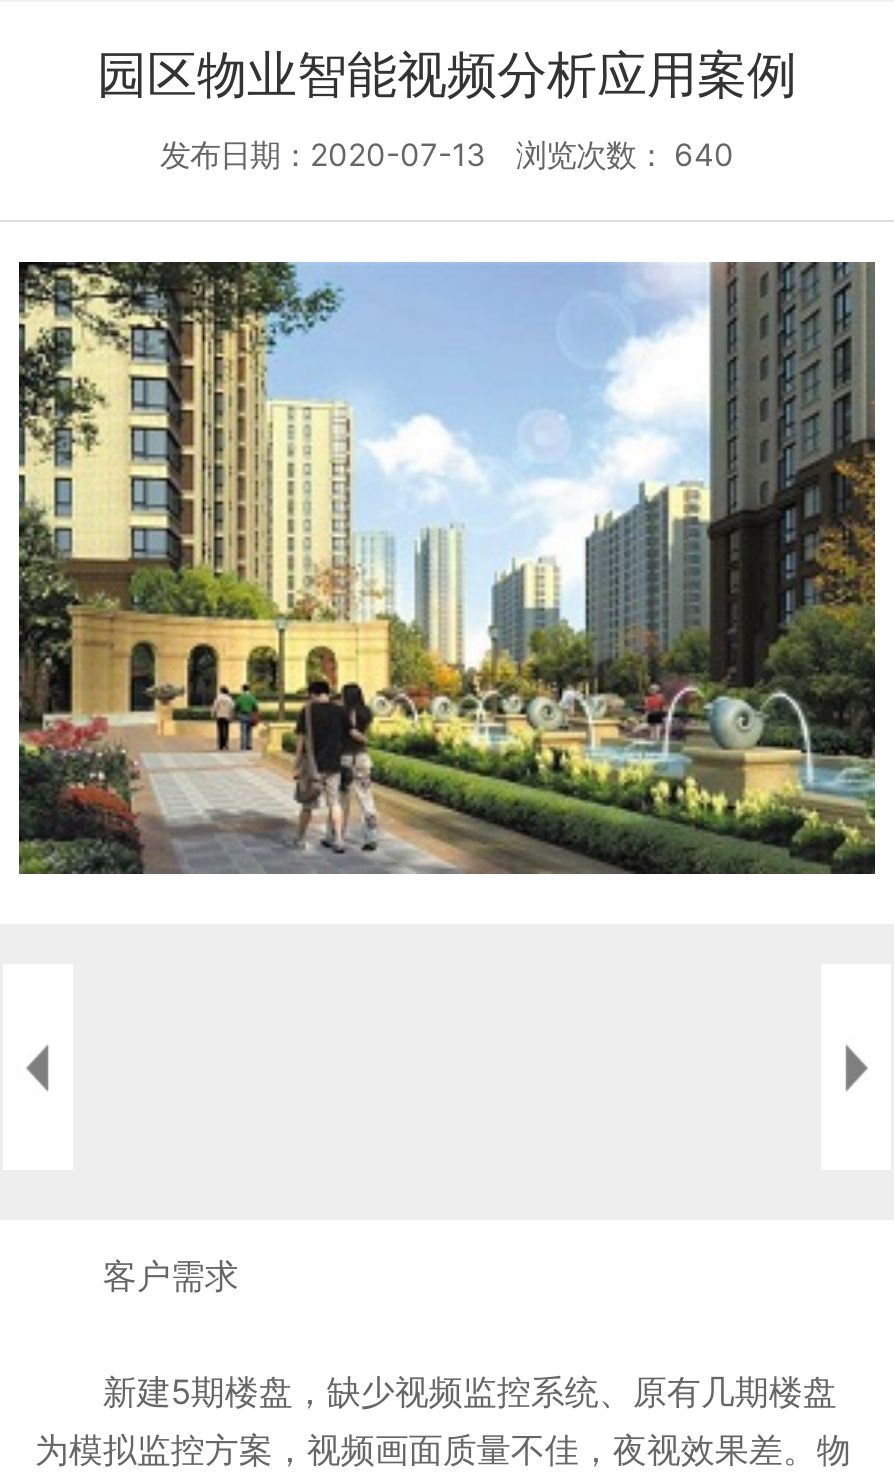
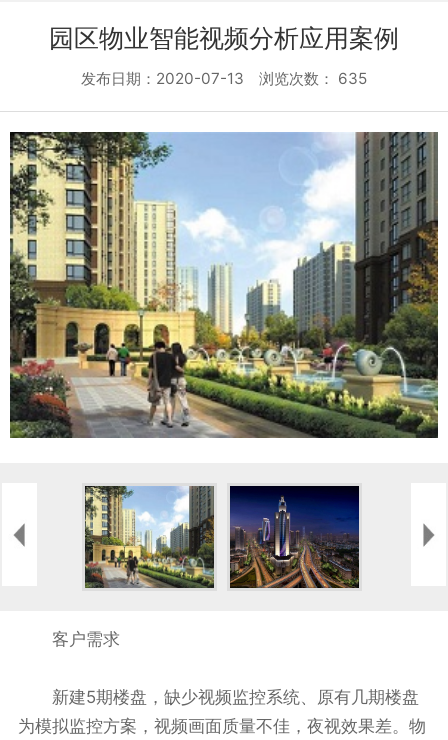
none -> [84,485,215,589] [image]
none -> [229,485,360,589] [image]
[160,136,734,174] 发布日期：2020-07-13 浏览次数：640 -> [81,69,367,88] 发布日期：2020-07-13 浏览次数：635

